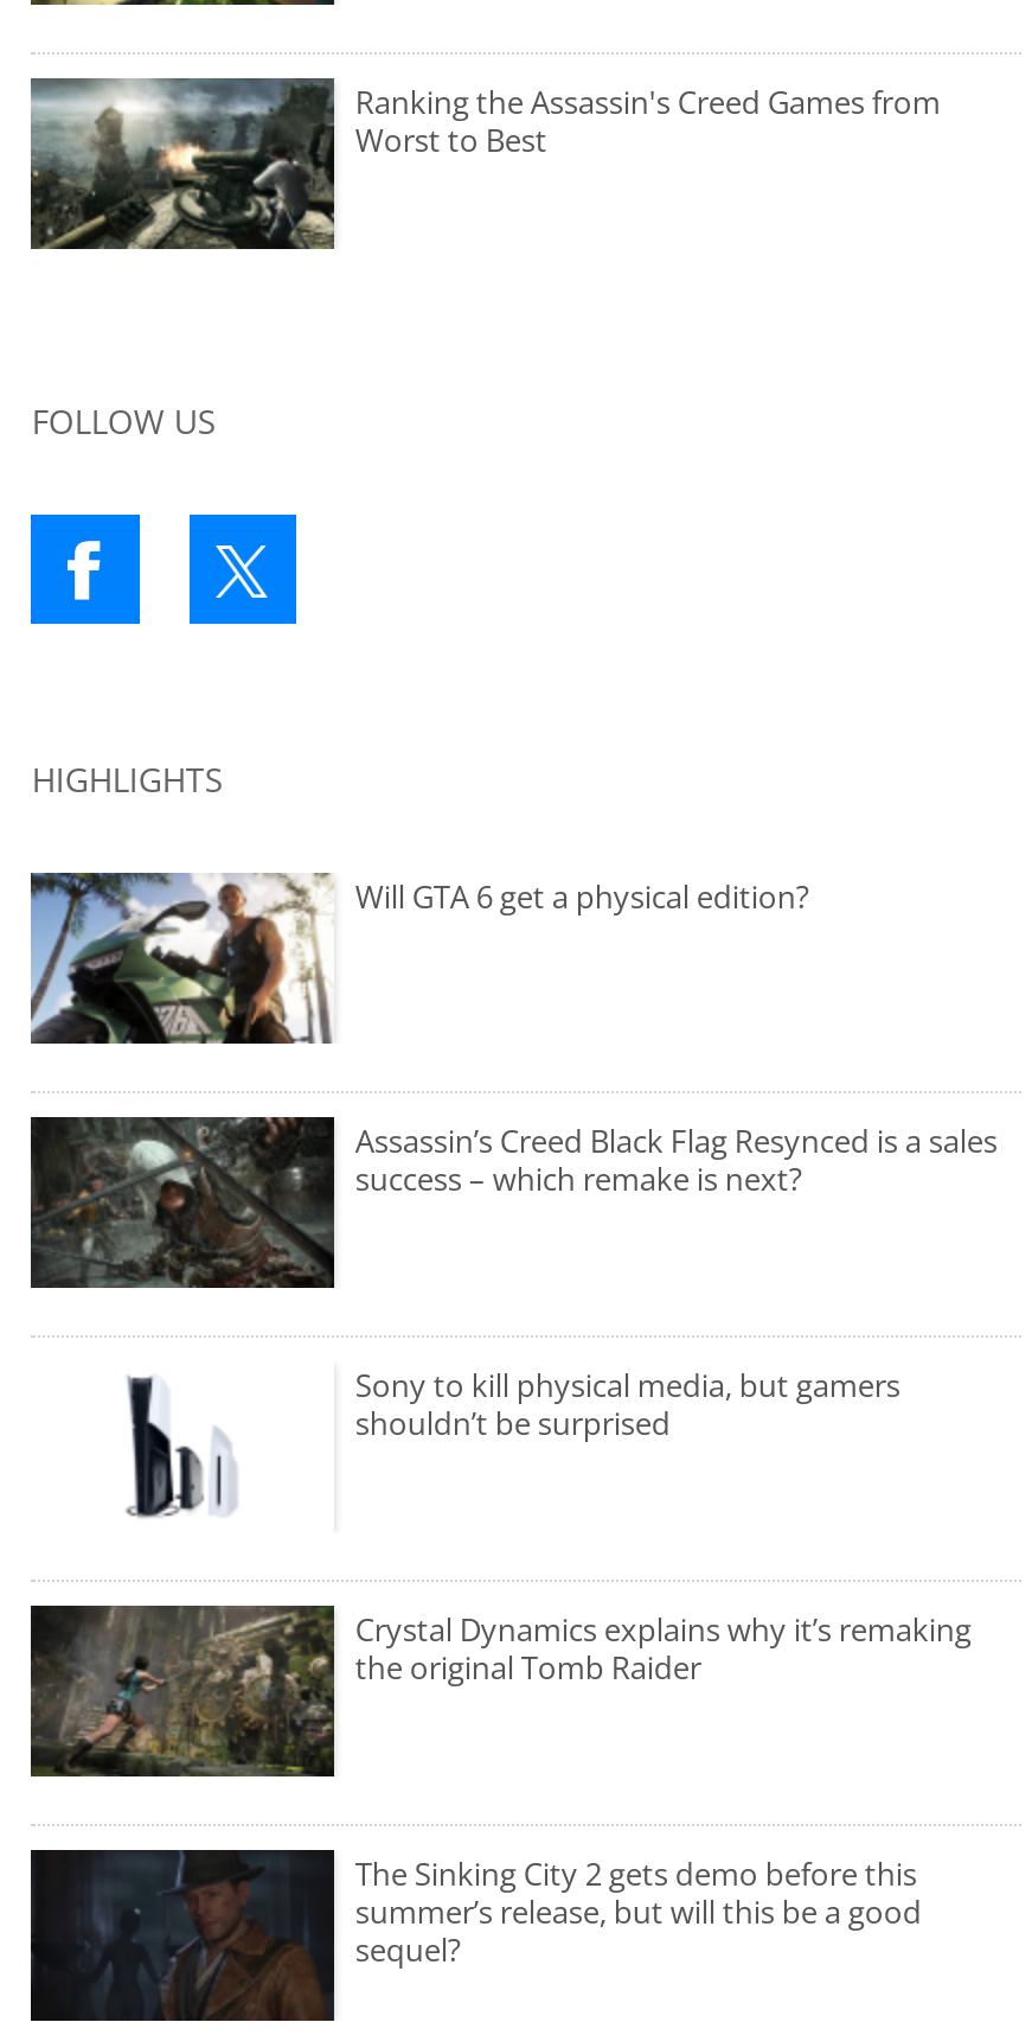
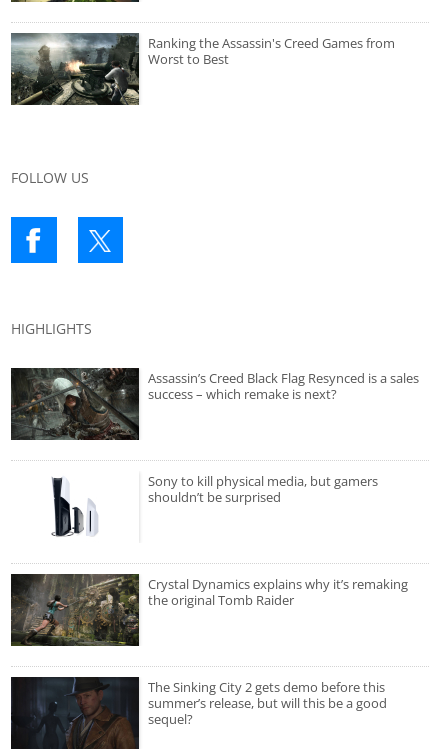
[28,870,810,1046] [image] | Will GTA 6 get a physical edition? -> none

